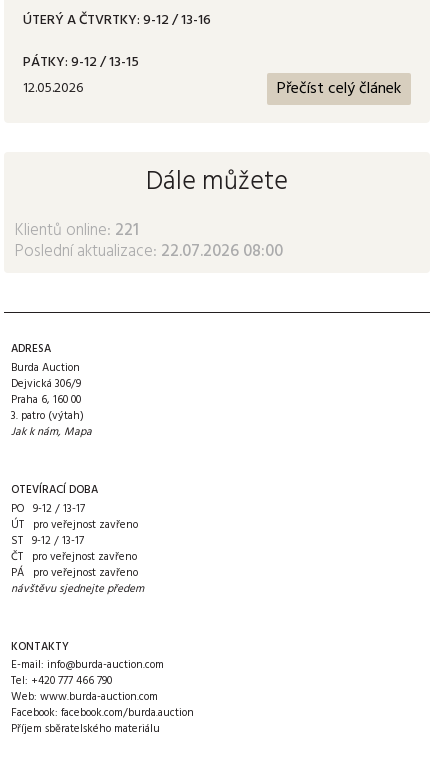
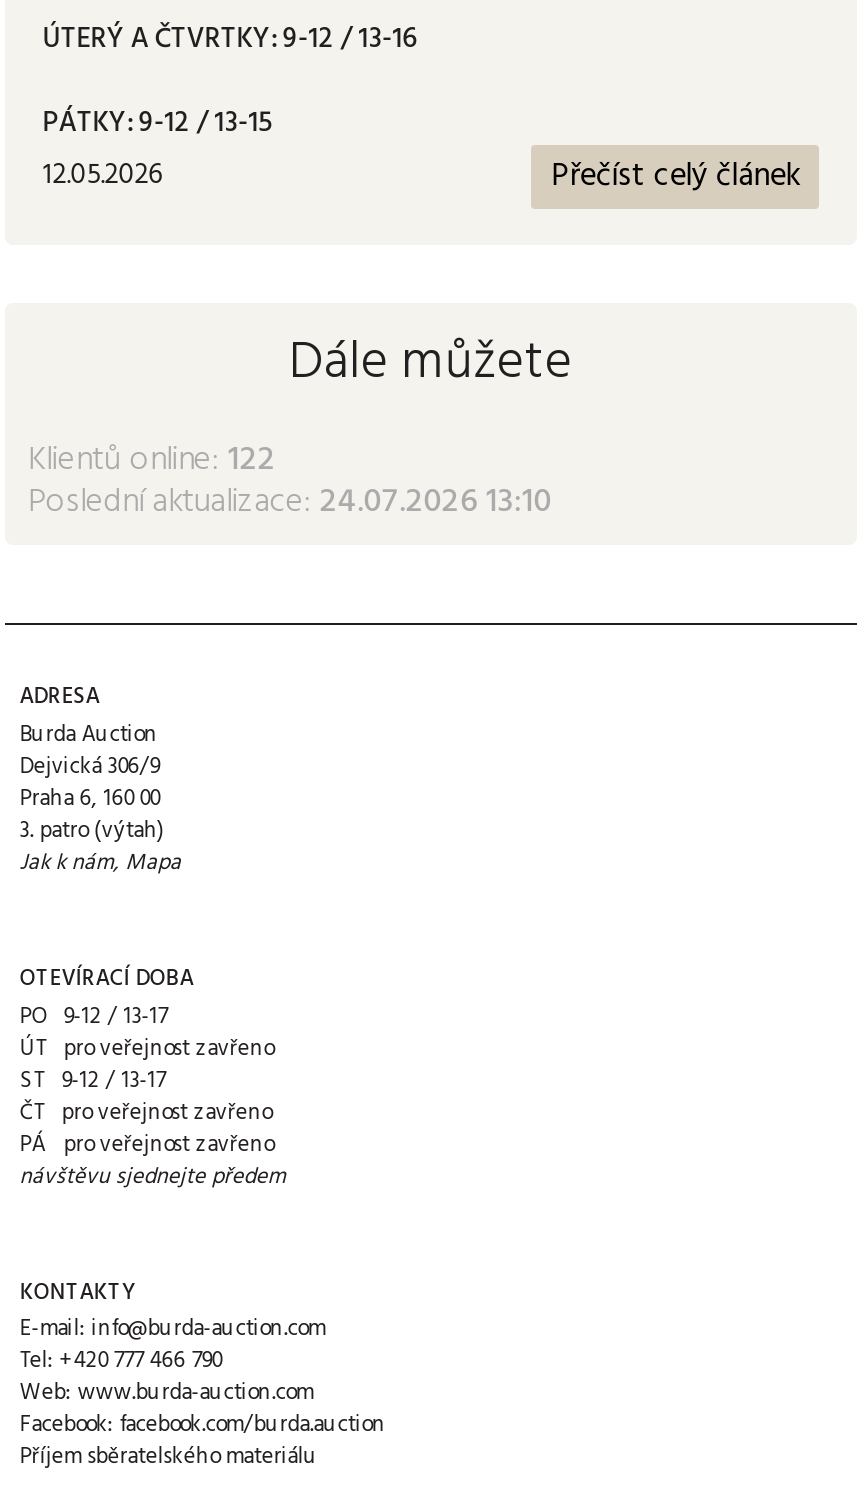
[15,216,139,243] Klientů online: 221 -> [28,432,276,486] Klientů online: 122
[15,237,283,264] Poslední aktualizace: 22.07.2026 08:00 -> [28,474,552,528] Poslední aktualizace: 24.07.2026 13:10

